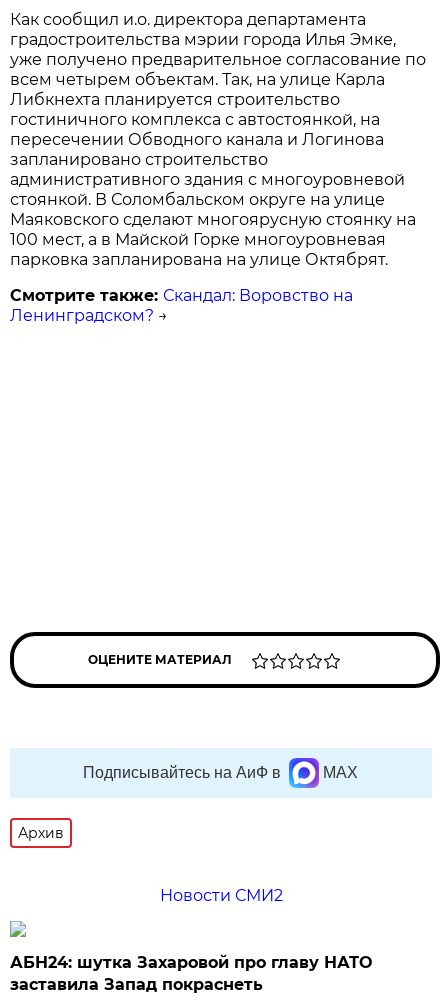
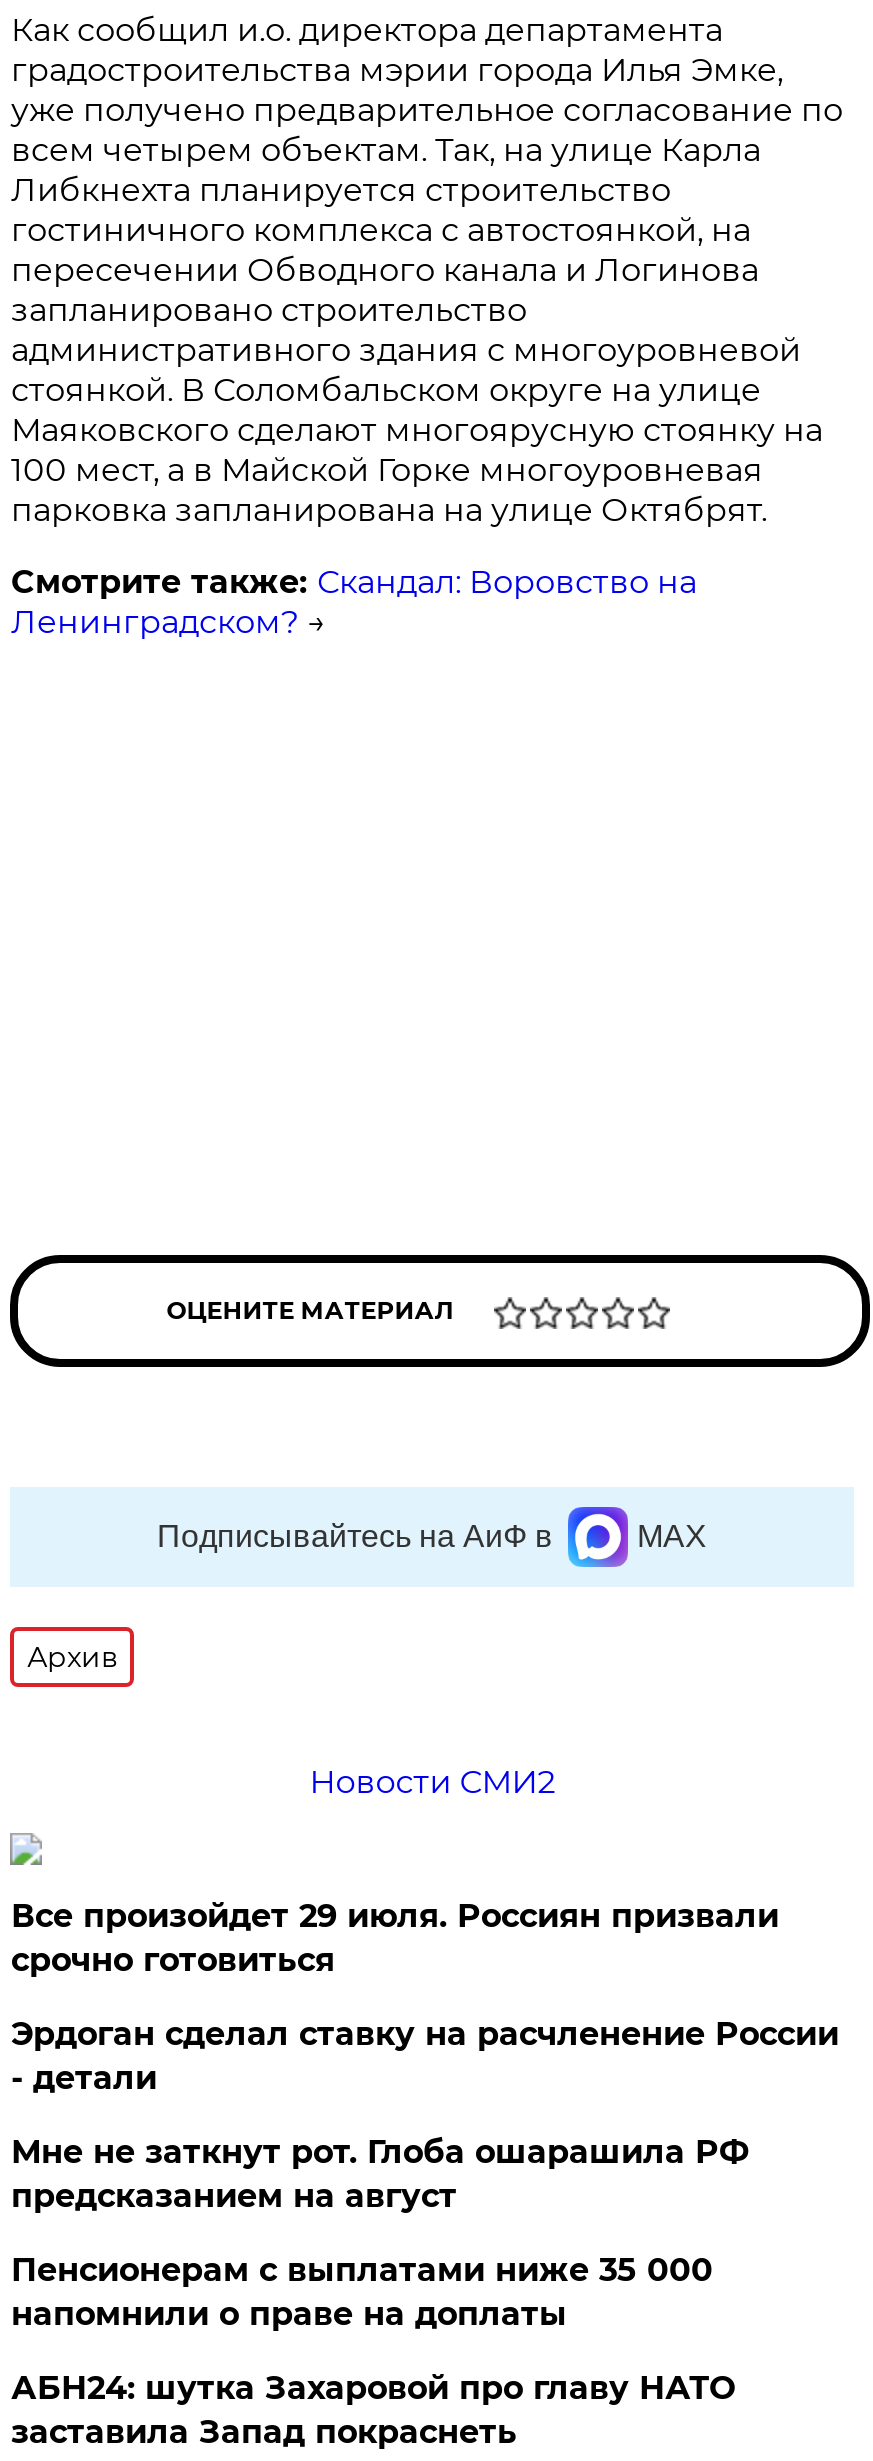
none -> [11,1897,839,2333] Все произойдет 29 июля. Россиян призвали | срочно готовиться | Эрдоган сделал ставку на расчленение России | - детали | Мне не заткнут рот. Глоба ошарашила РФ | предсказанием на август | Пенсионерам с выплатами ниже 35 000 | напомнили о праве на доплаты

